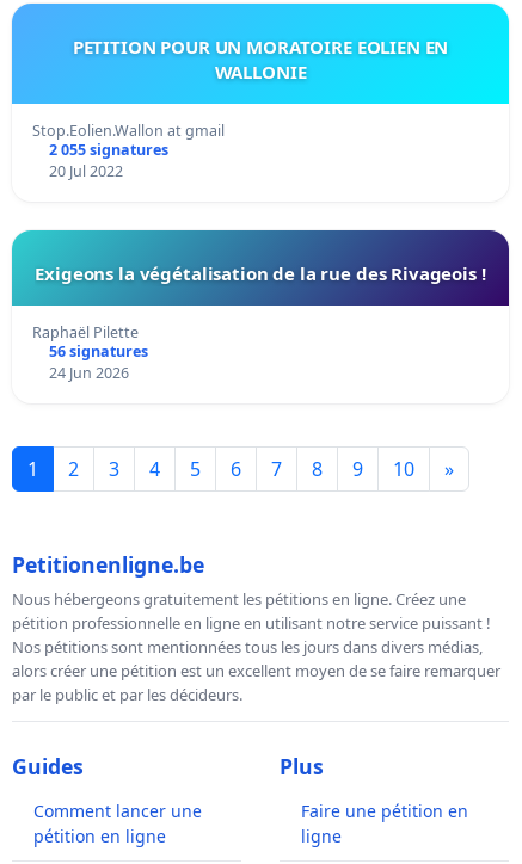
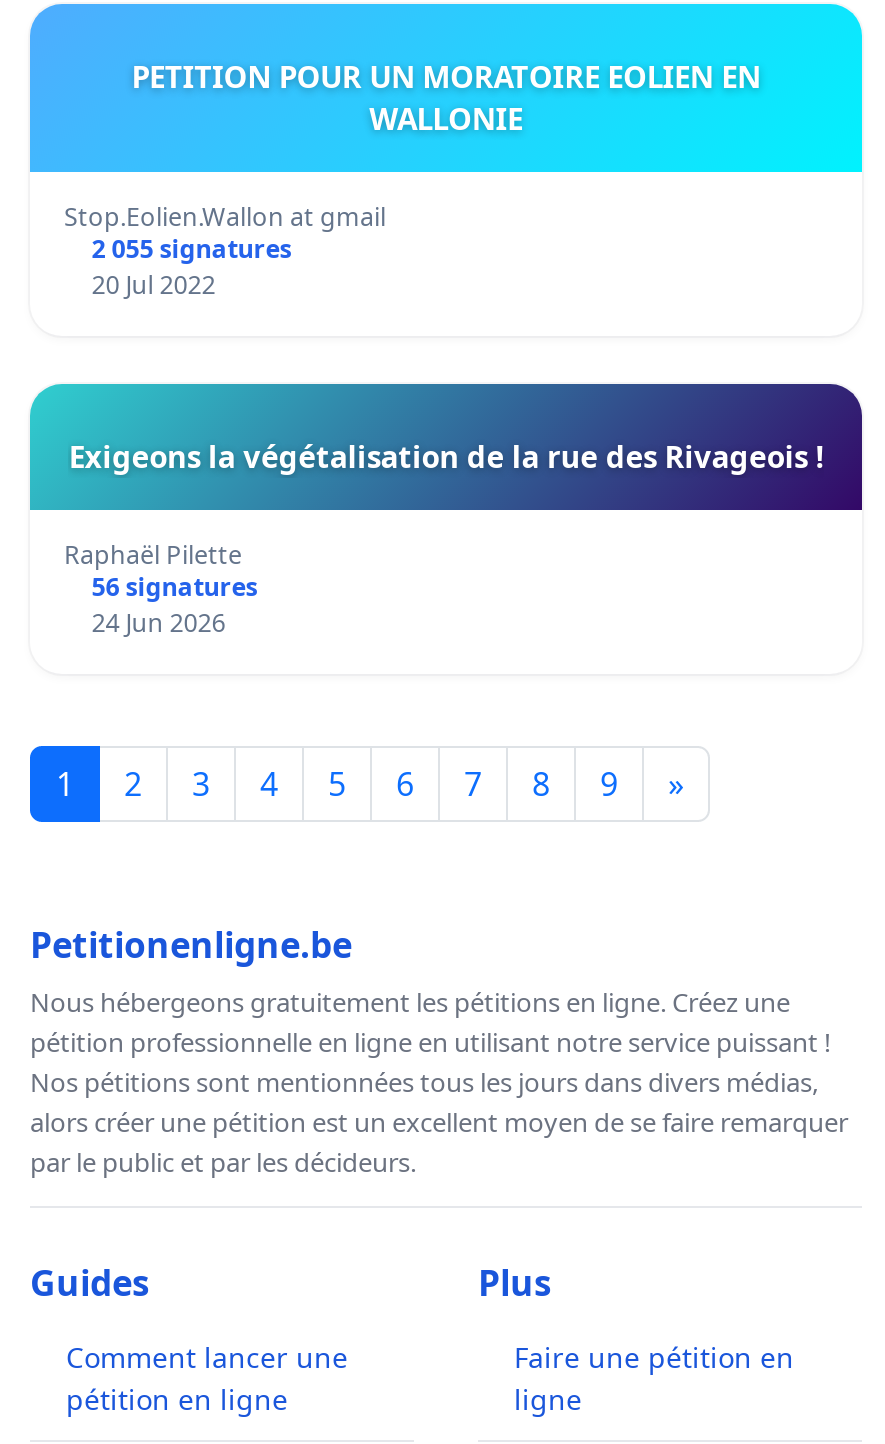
[393,456,414,482] 10 -> none

